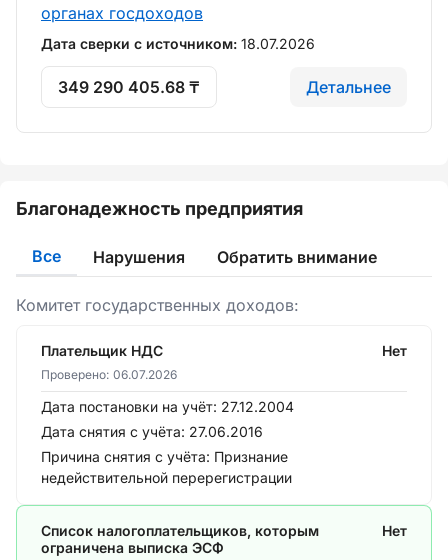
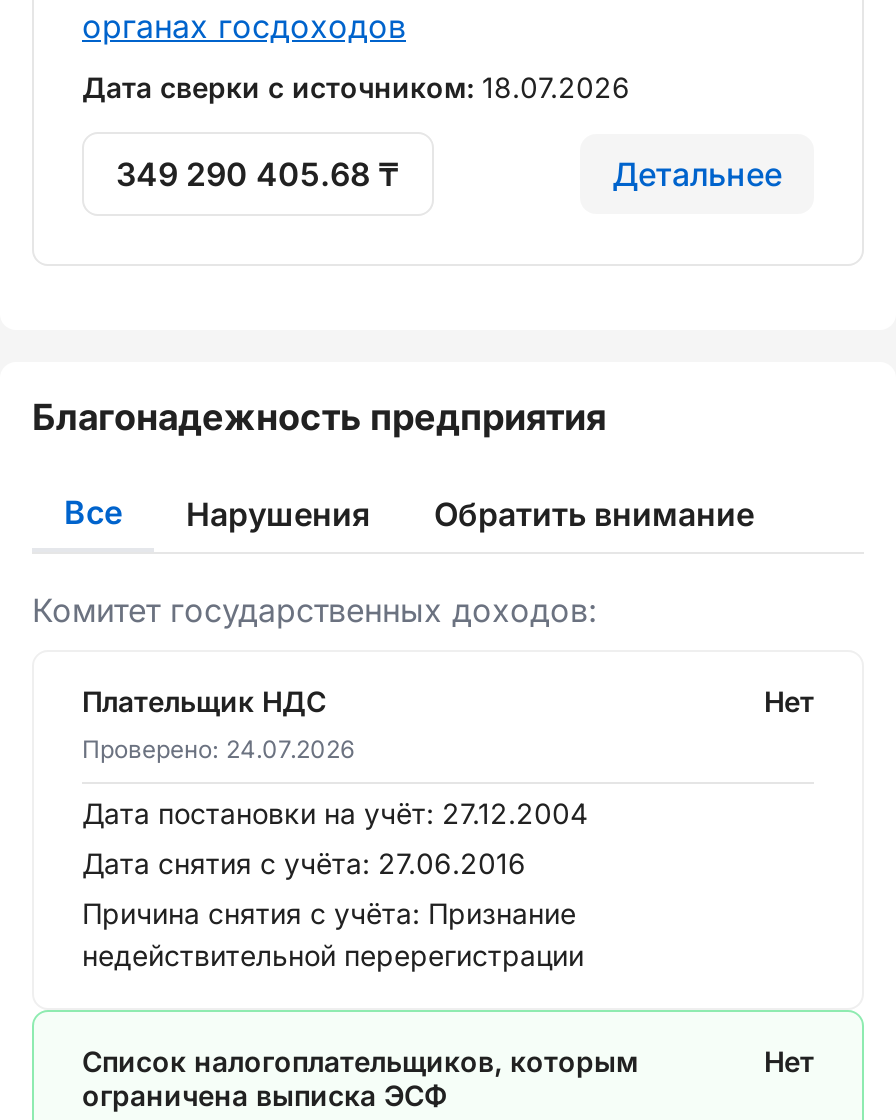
[41,367,177,382] Проверено: 06.07.2026 -> [82,734,354,764] Проверено: 24.07.2026

